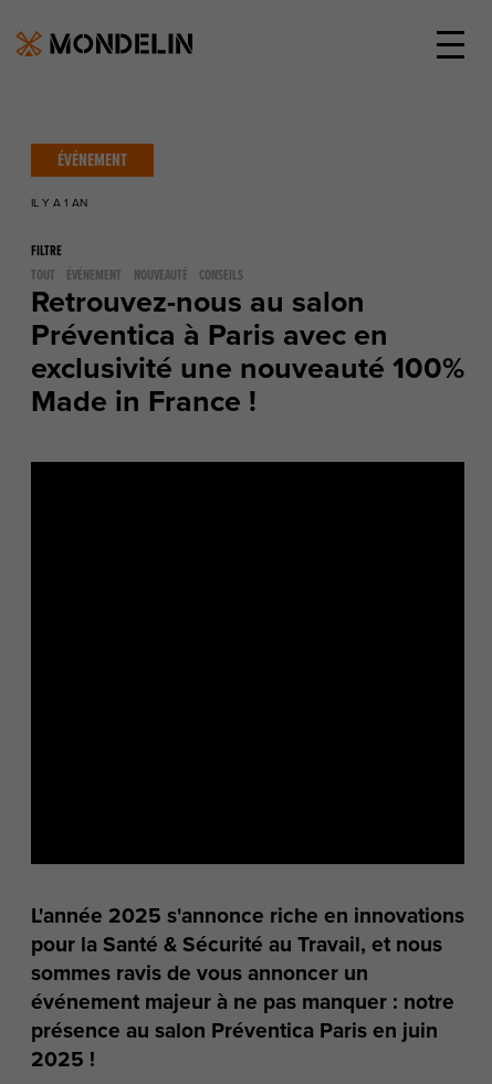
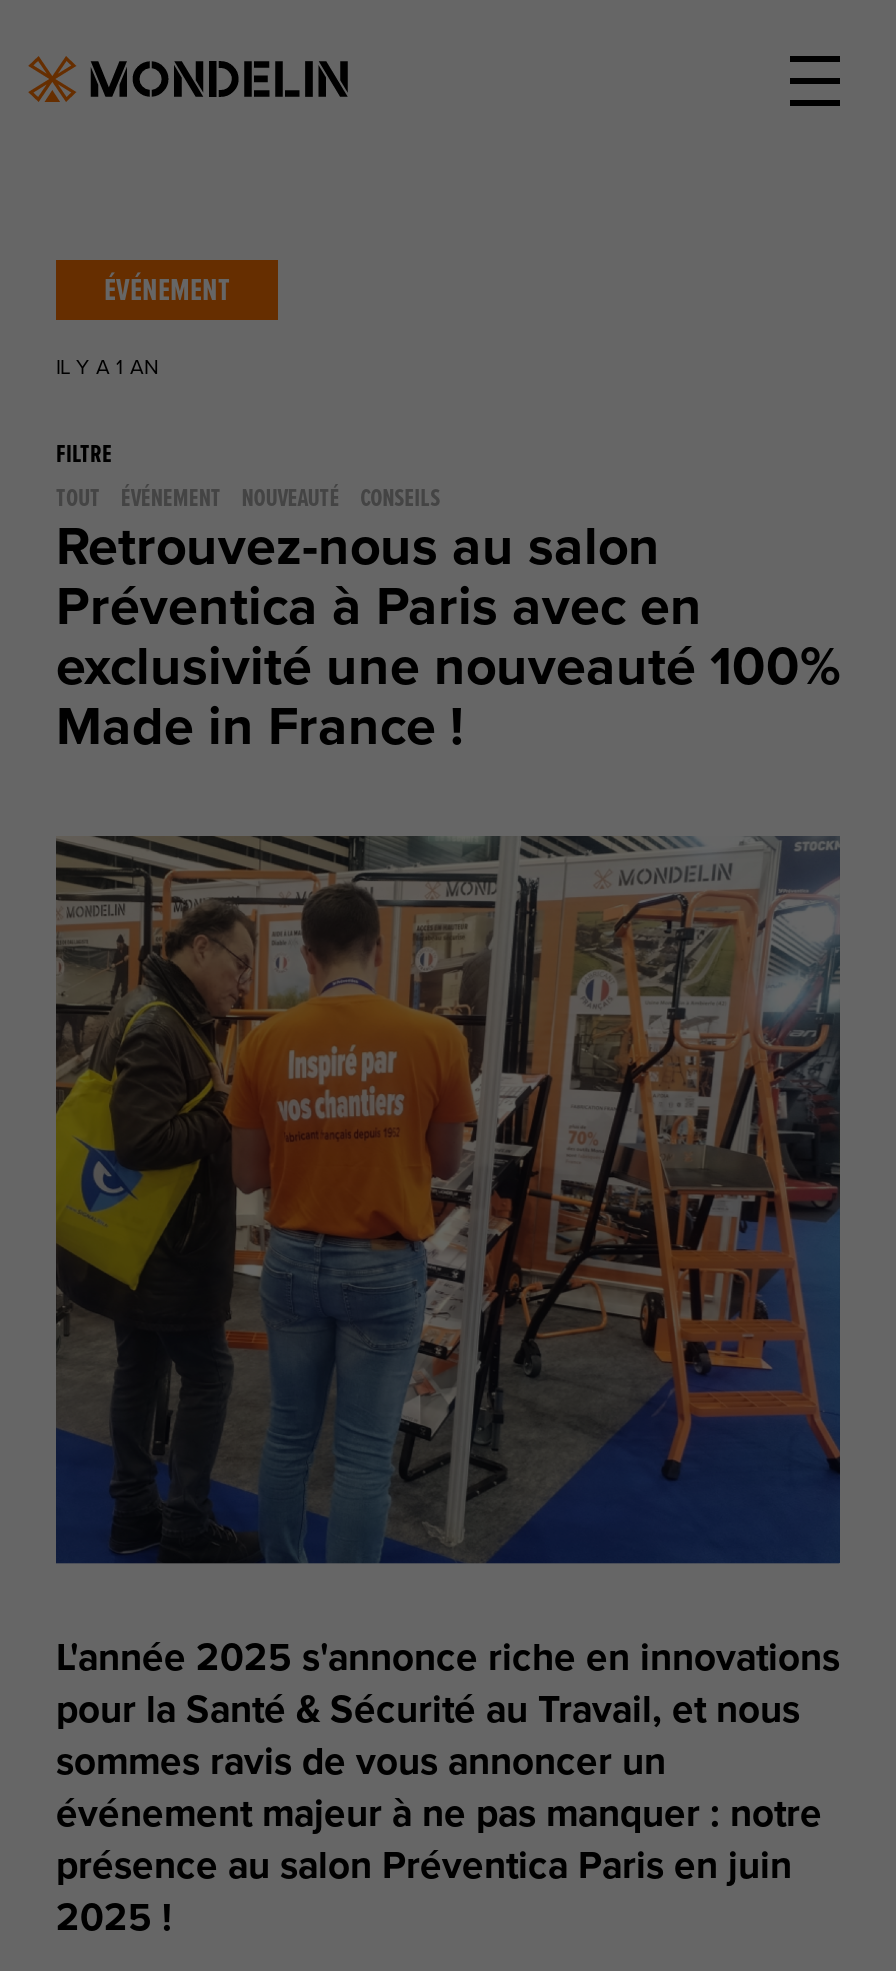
none -> [54,834,842,1566] [image]

